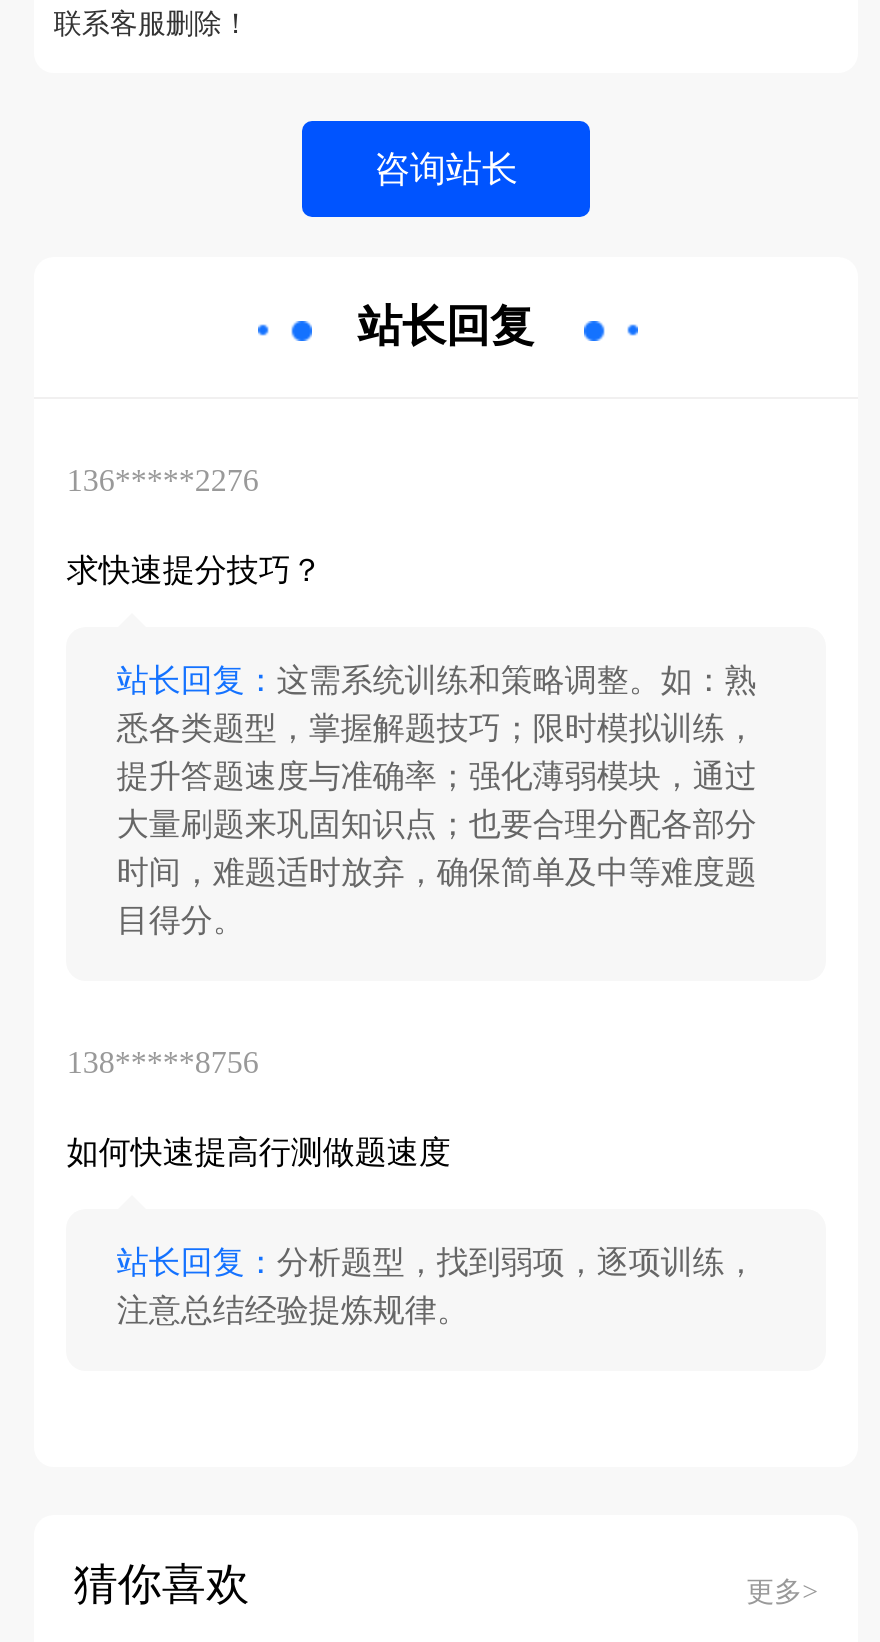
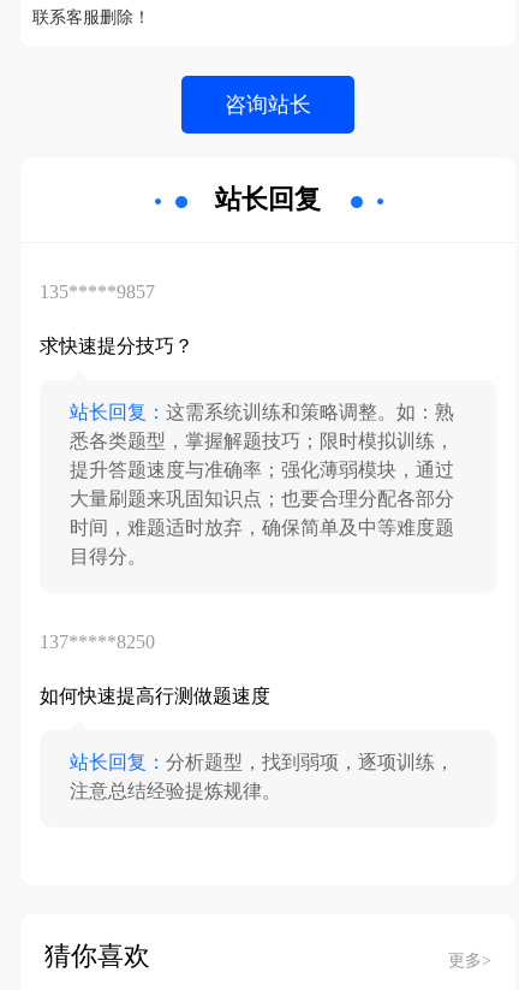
[67,464,259,498] 136*****2276 -> [40,282,155,302] 135*****9857
[67,1046,259,1080] 138*****8756 -> [40,632,155,652] 137*****8250

